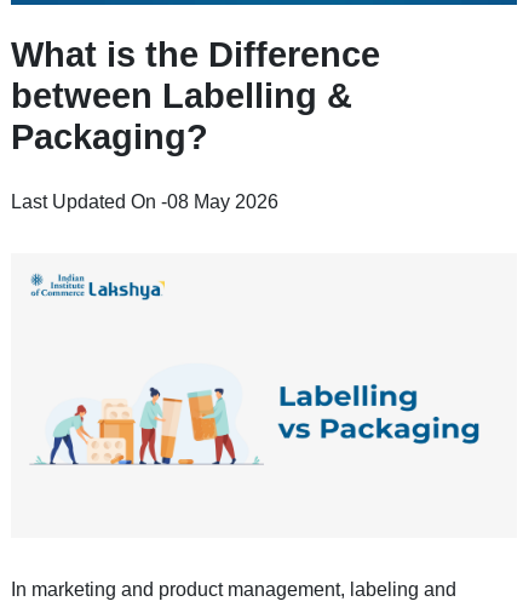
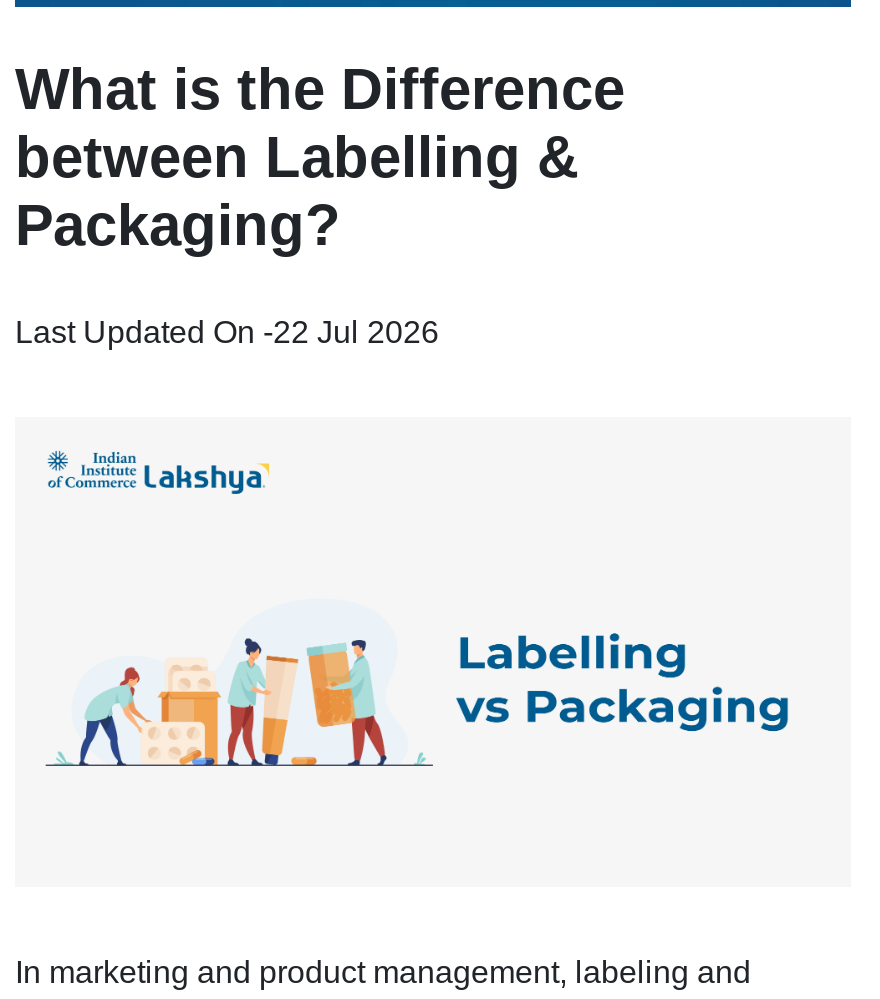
[11,191,278,212] Last Updated On -08 May 2026 -> [15,314,439,348] Last Updated On -22 Jul 2026

